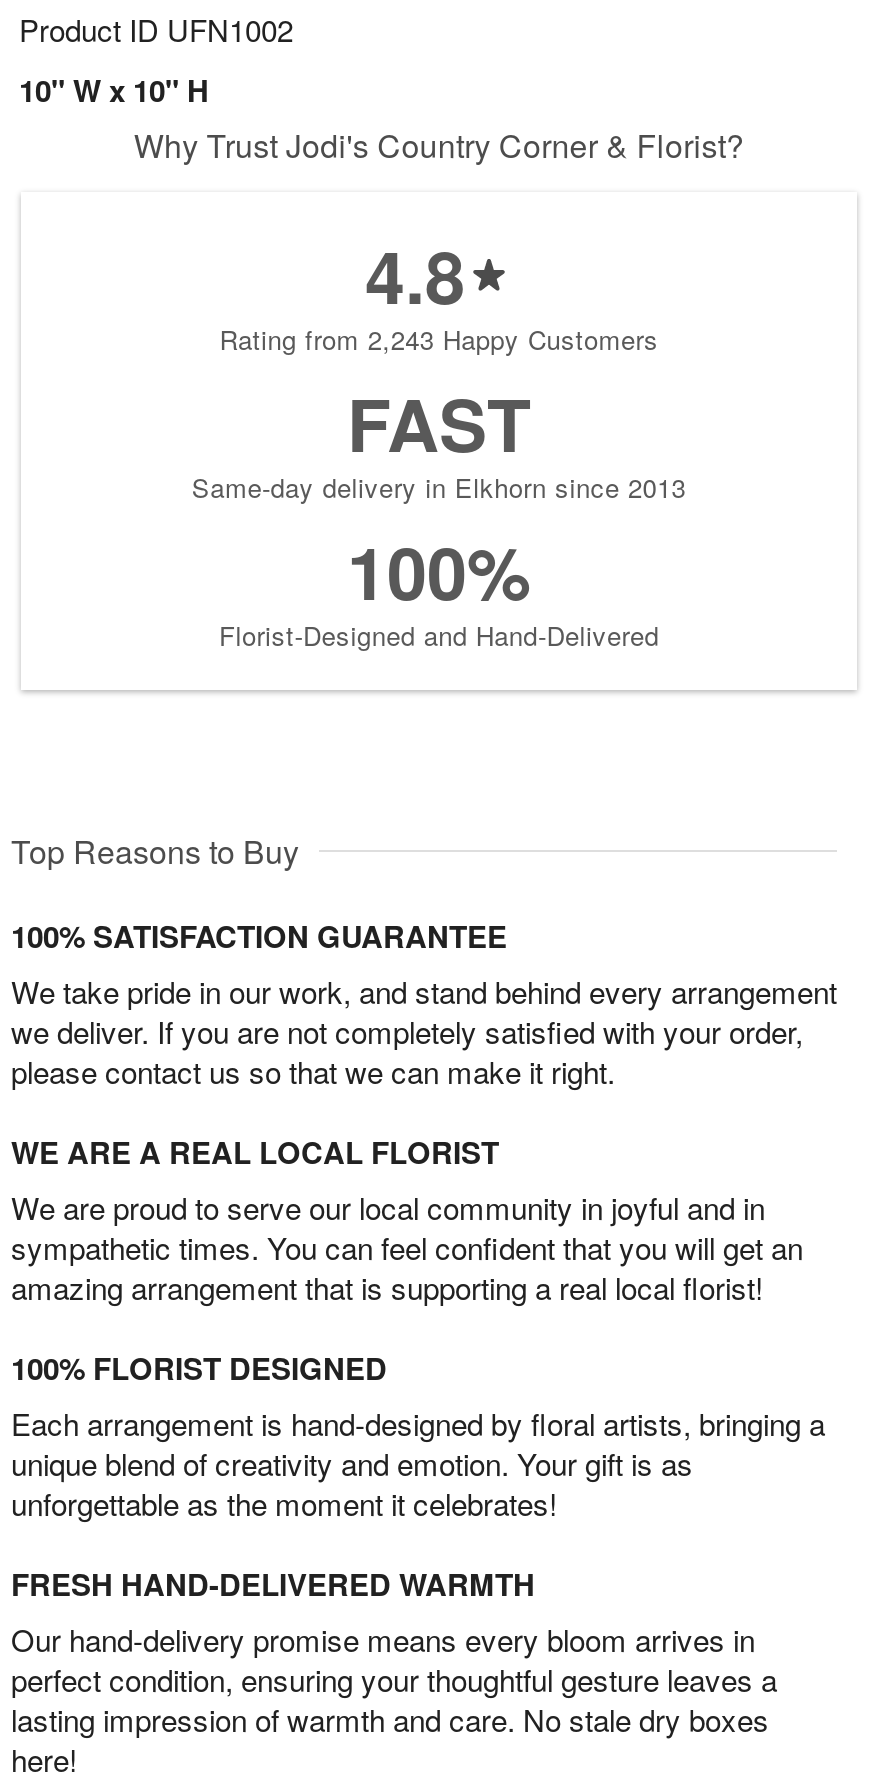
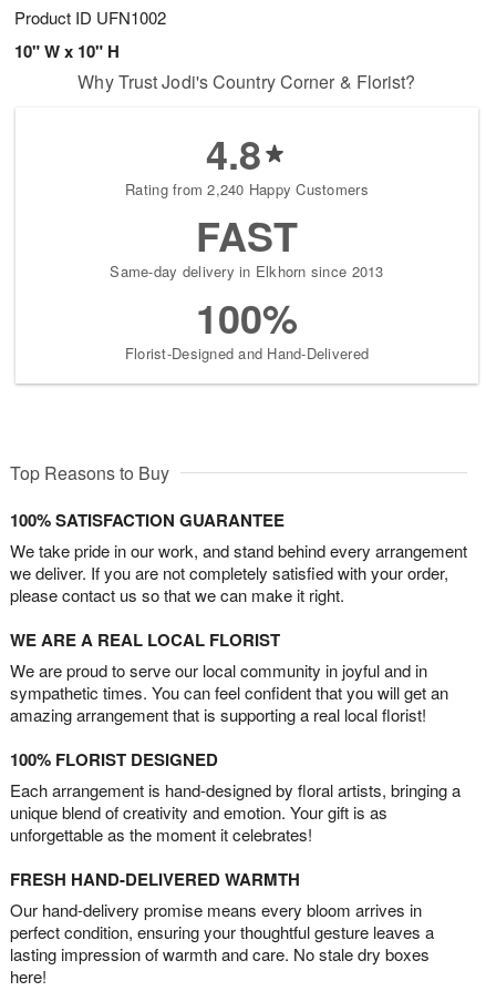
[219,321,659,359] Rating from 2,243 Happy Customers -> [125,179,368,200] Rating from 2,240 Happy Customers

